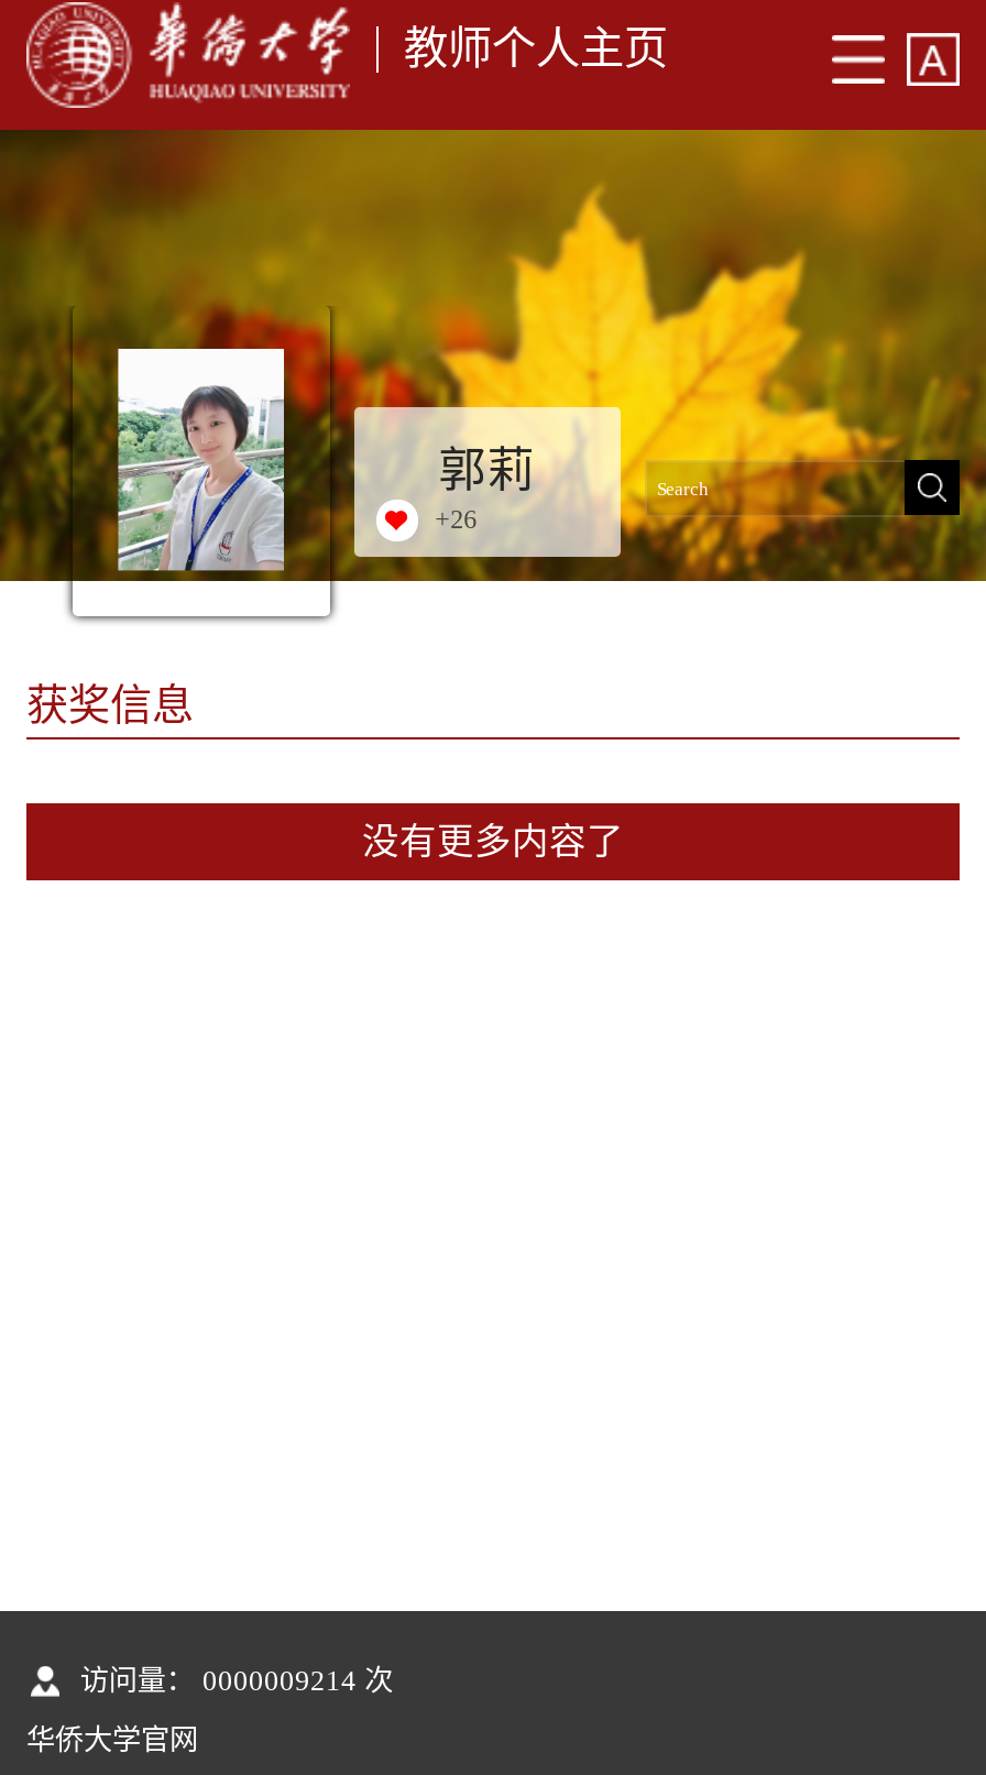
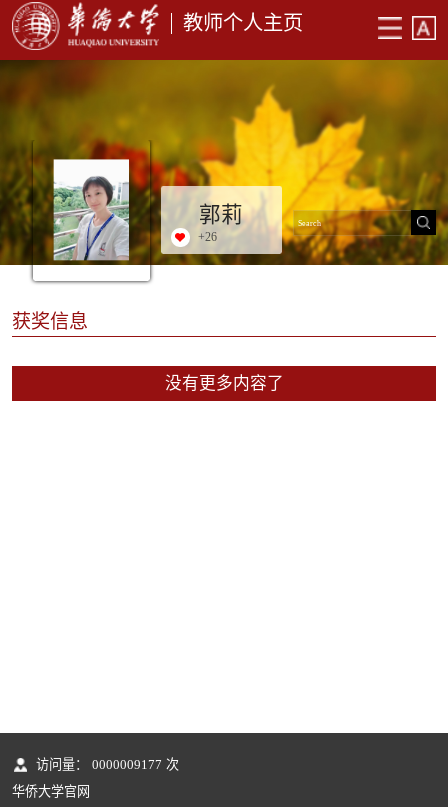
[80,1663,393,1696] 访问量： 0000009214 次 -> [36,757,179,772] 访问量： 0000009177 次

